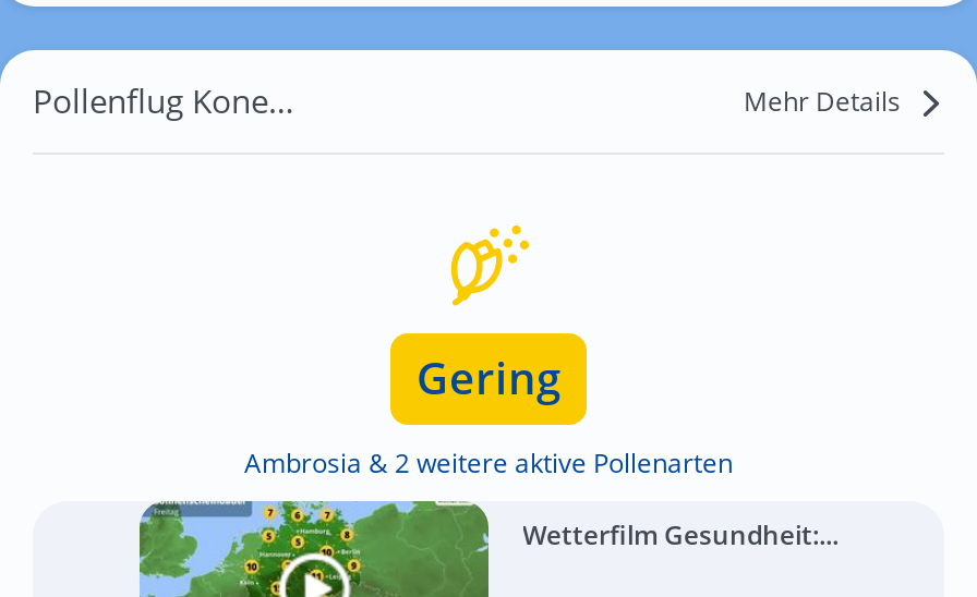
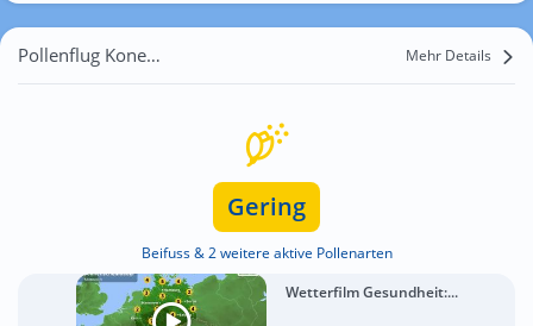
[244,444,733,482] Ambrosia & 2 weitere aktive Pollenarten -> [141,243,392,263] Beifuss & 2 weitere aktive Pollenarten

